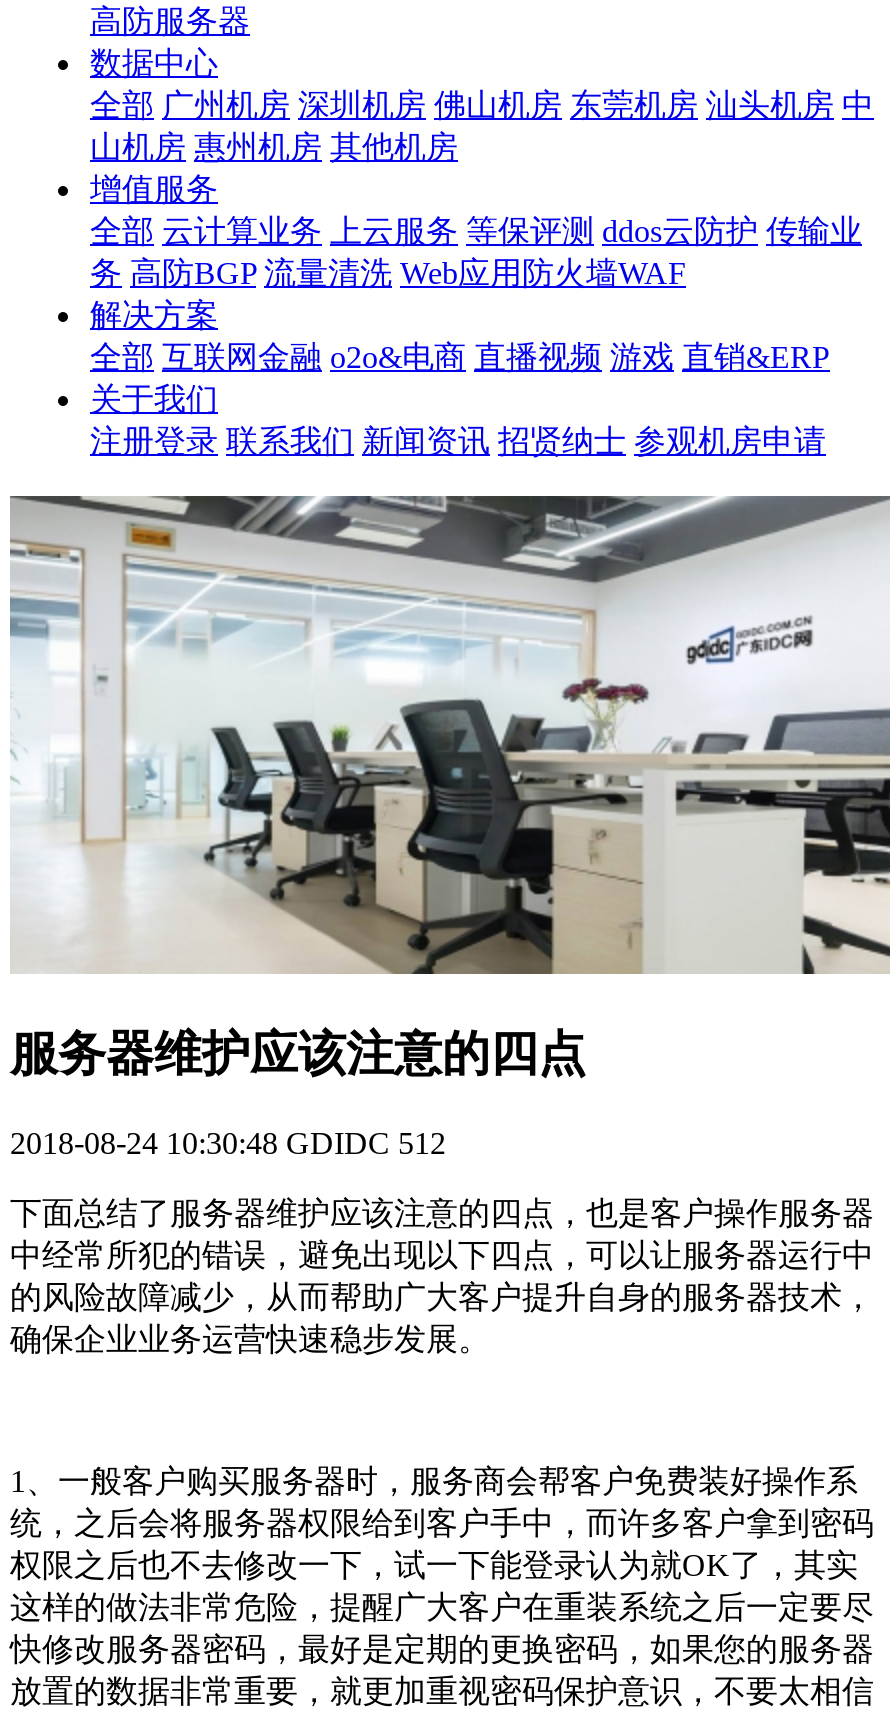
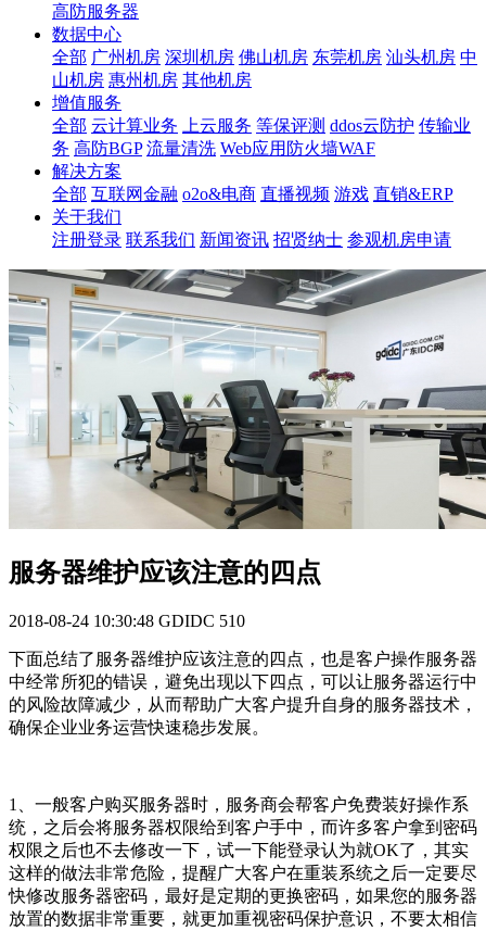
[10,1126,446,1160] 2018-08-24 10:30:48 GDIDC 512 -> [9,611,245,630] 2018-08-24 10:30:48 GDIDC 510

